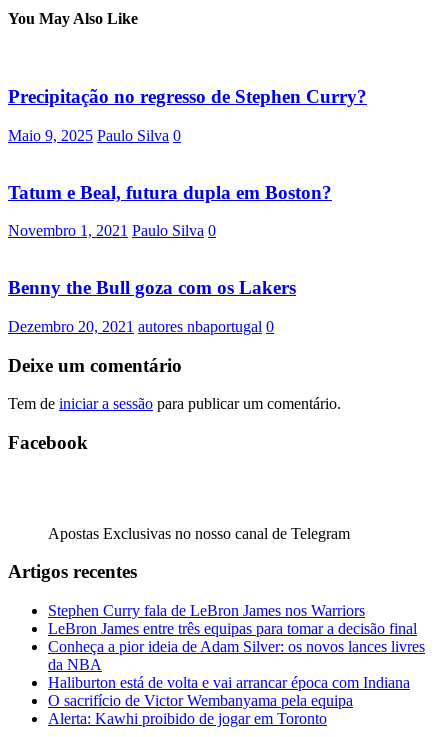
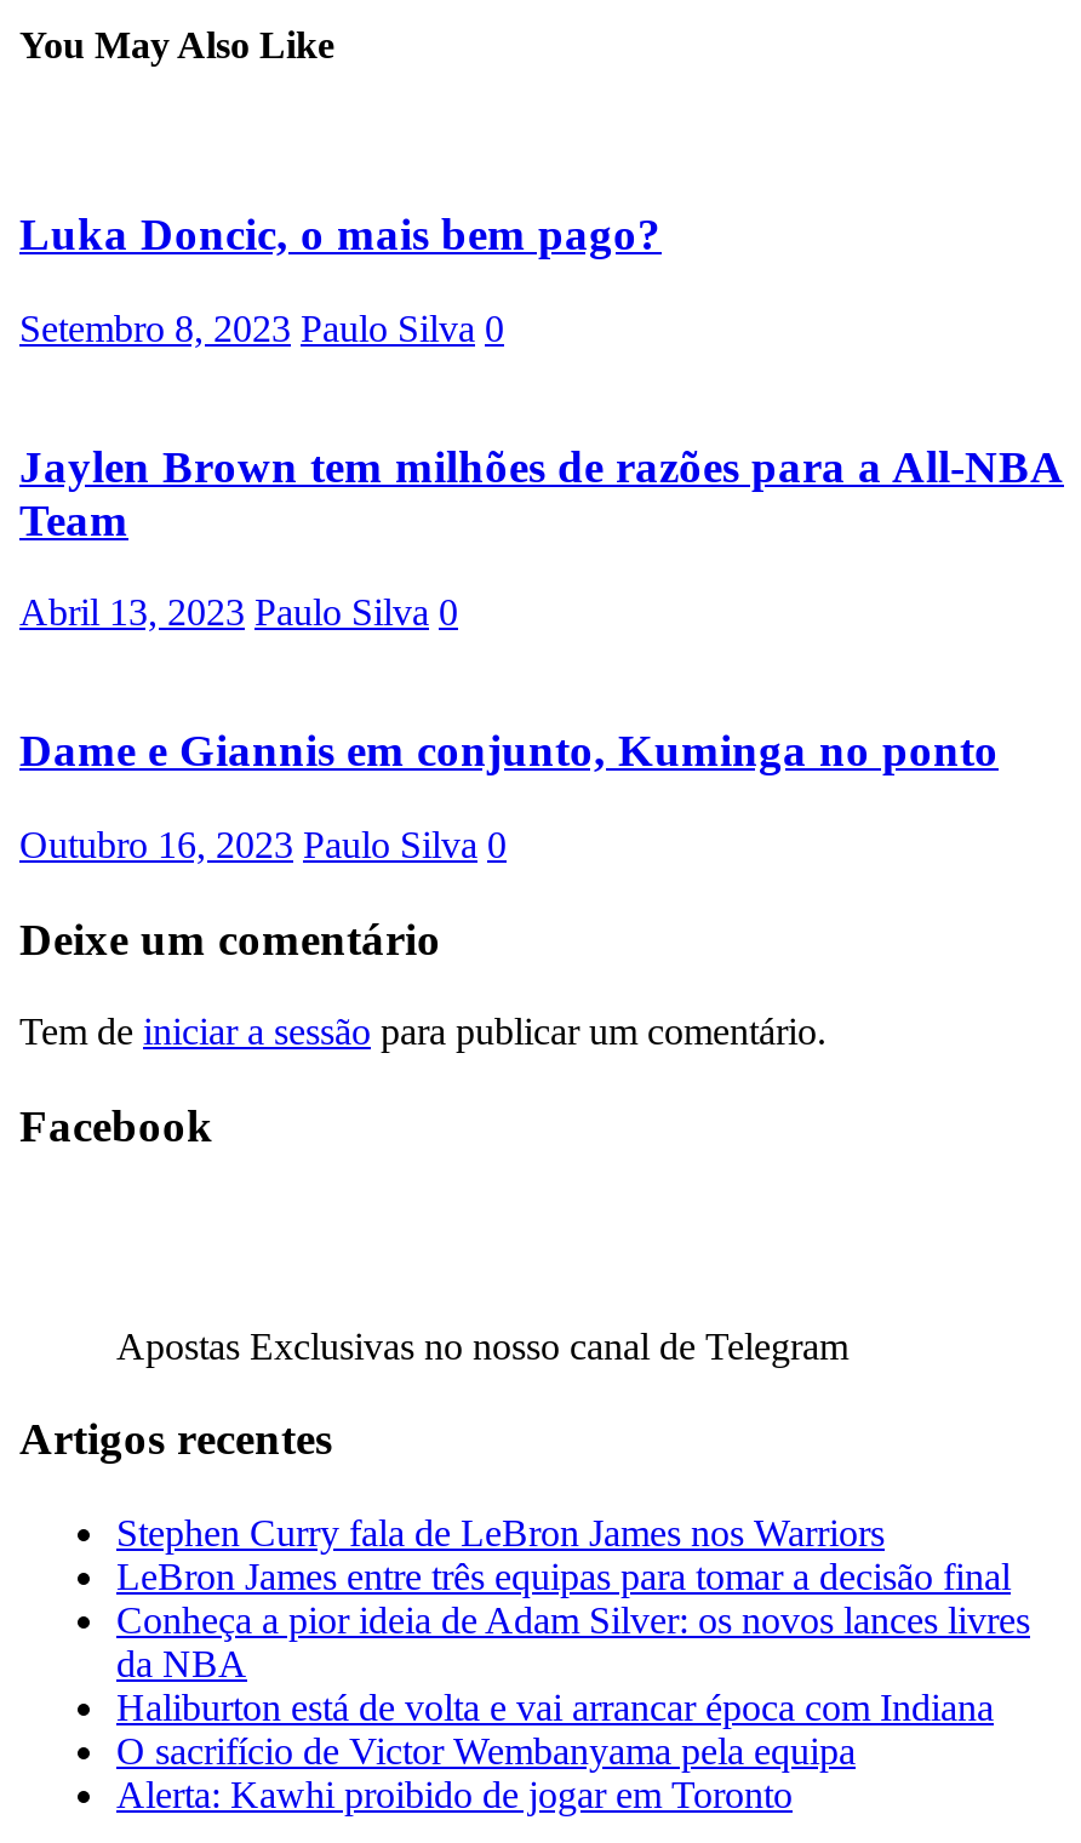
[8,86,367,107] Precipitação no regresso de Stephen Curry? -> [19,209,662,260] Luka Doncic, o mais bem pago?
[8,127,181,144] Maio 9, 2025 Paulo Silva 0 -> [19,308,504,349] Setembro 8, 2023 Paulo Silva 0
[8,182,332,203] Tatum e Beal, futura dupla em Boston? -> [19,440,1064,545] Jaylen Brown tem milhões de razões para a All-NBA | Team
[8,222,216,239] Novembro 1, 2021 Paulo Silva 0 -> [19,593,458,634] Abril 13, 2023 Paulo Silva 0
[8,277,296,298] Benny the Bull goza com os Lakers -> [19,725,999,776] Dame e Giannis em conjunto, Kuminga no ponto
[8,318,274,335] Dezembro 20, 2021 autores nbaportugal 0 -> [19,824,507,865] Outubro 16, 2023 Paulo Silva 0

